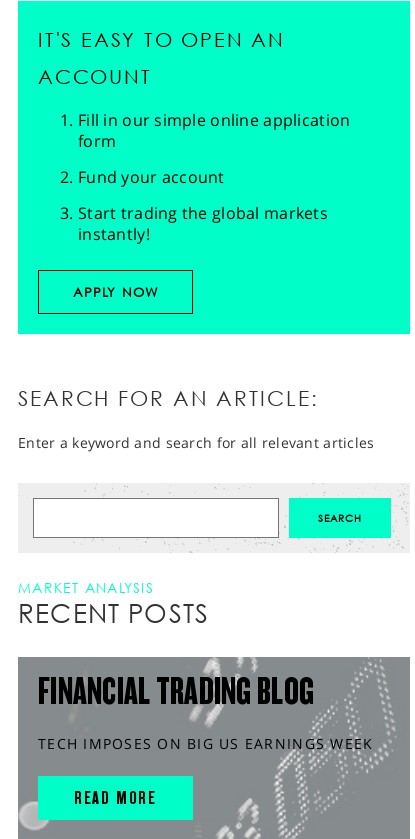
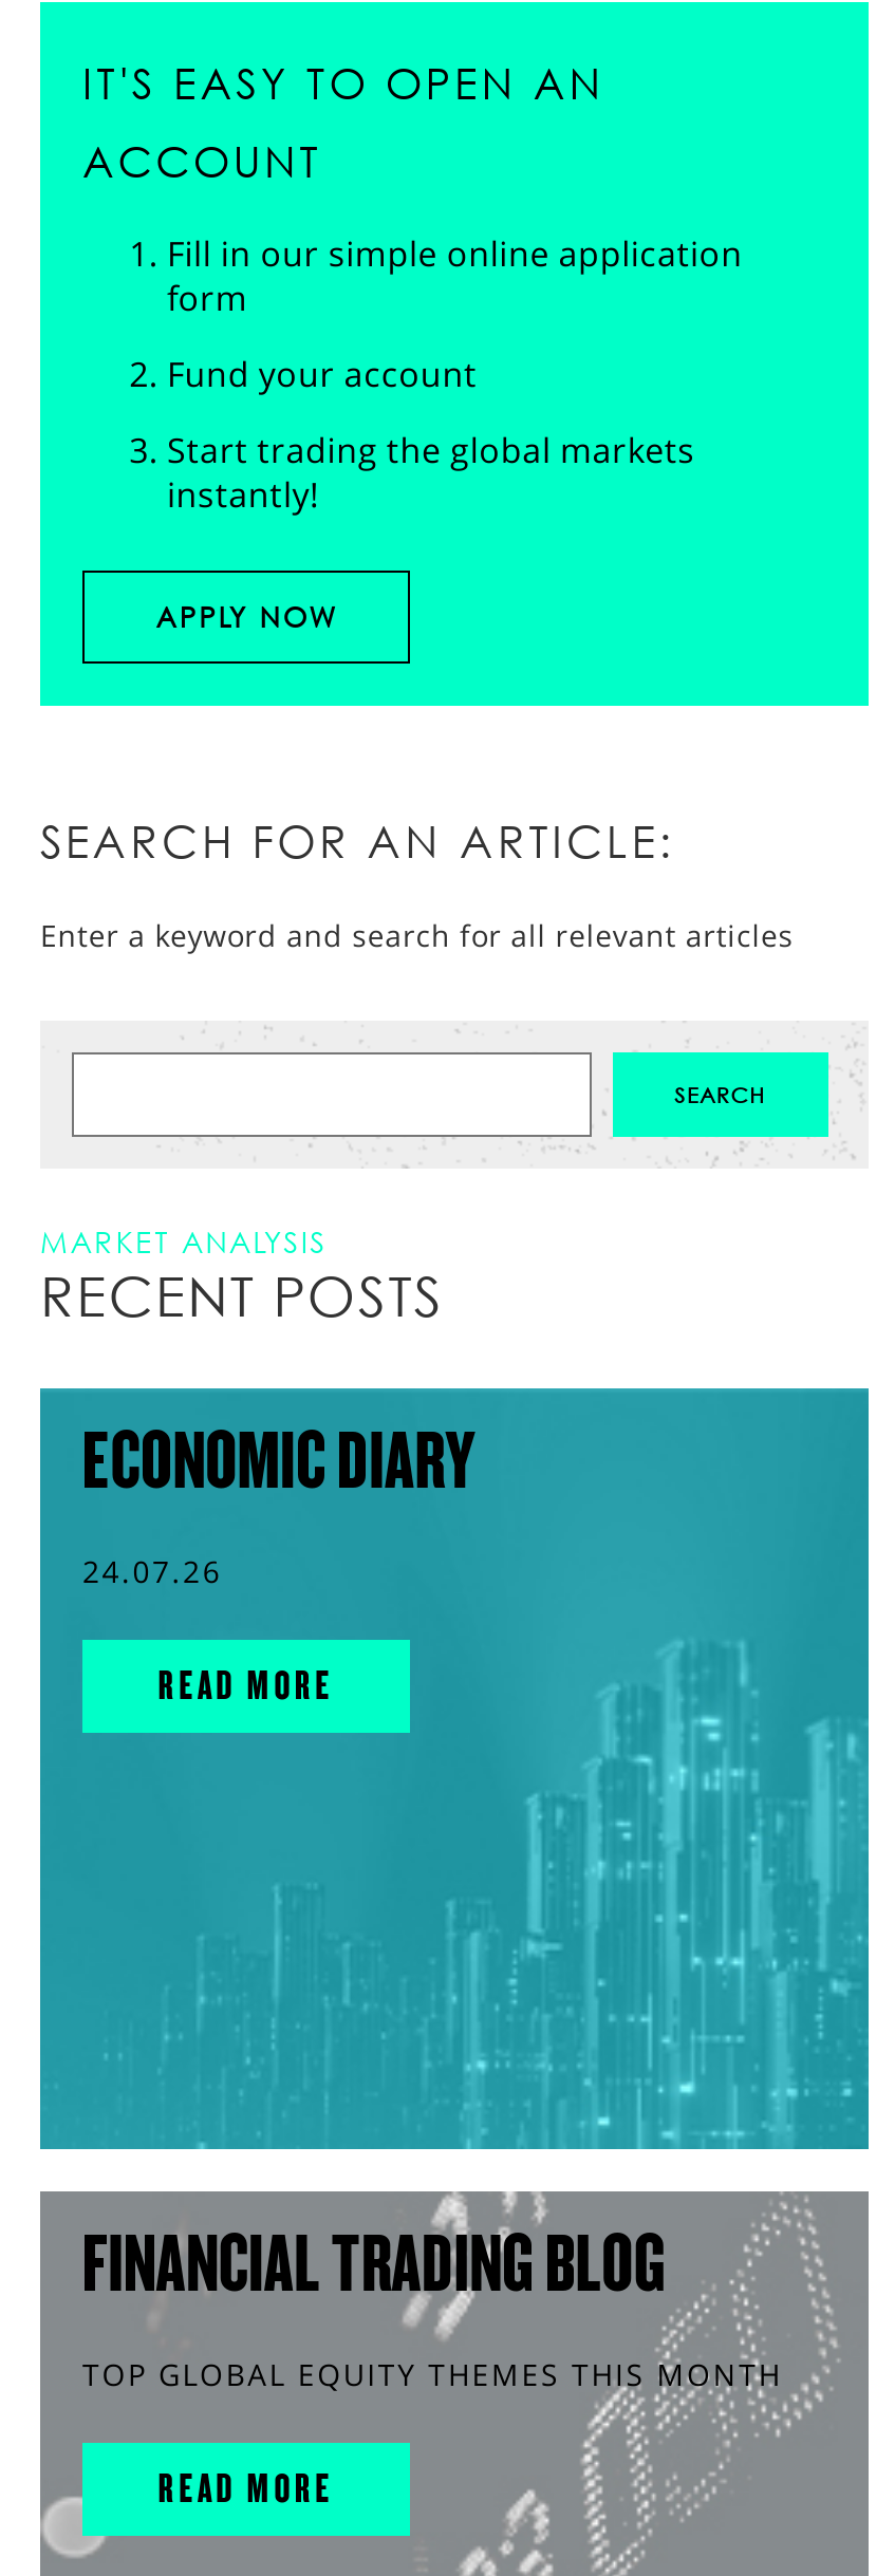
none -> [38,1386,871,2151] [image] | ECONOMIC DIARY | 24.07.26 | READ MORE
[38,734,373,753] TECH IMPOSES ON BIG US EARNINGS WEEK -> [82,2355,782,2395] TOP GLOBAL EQUITY THEMES THIS MONTH

